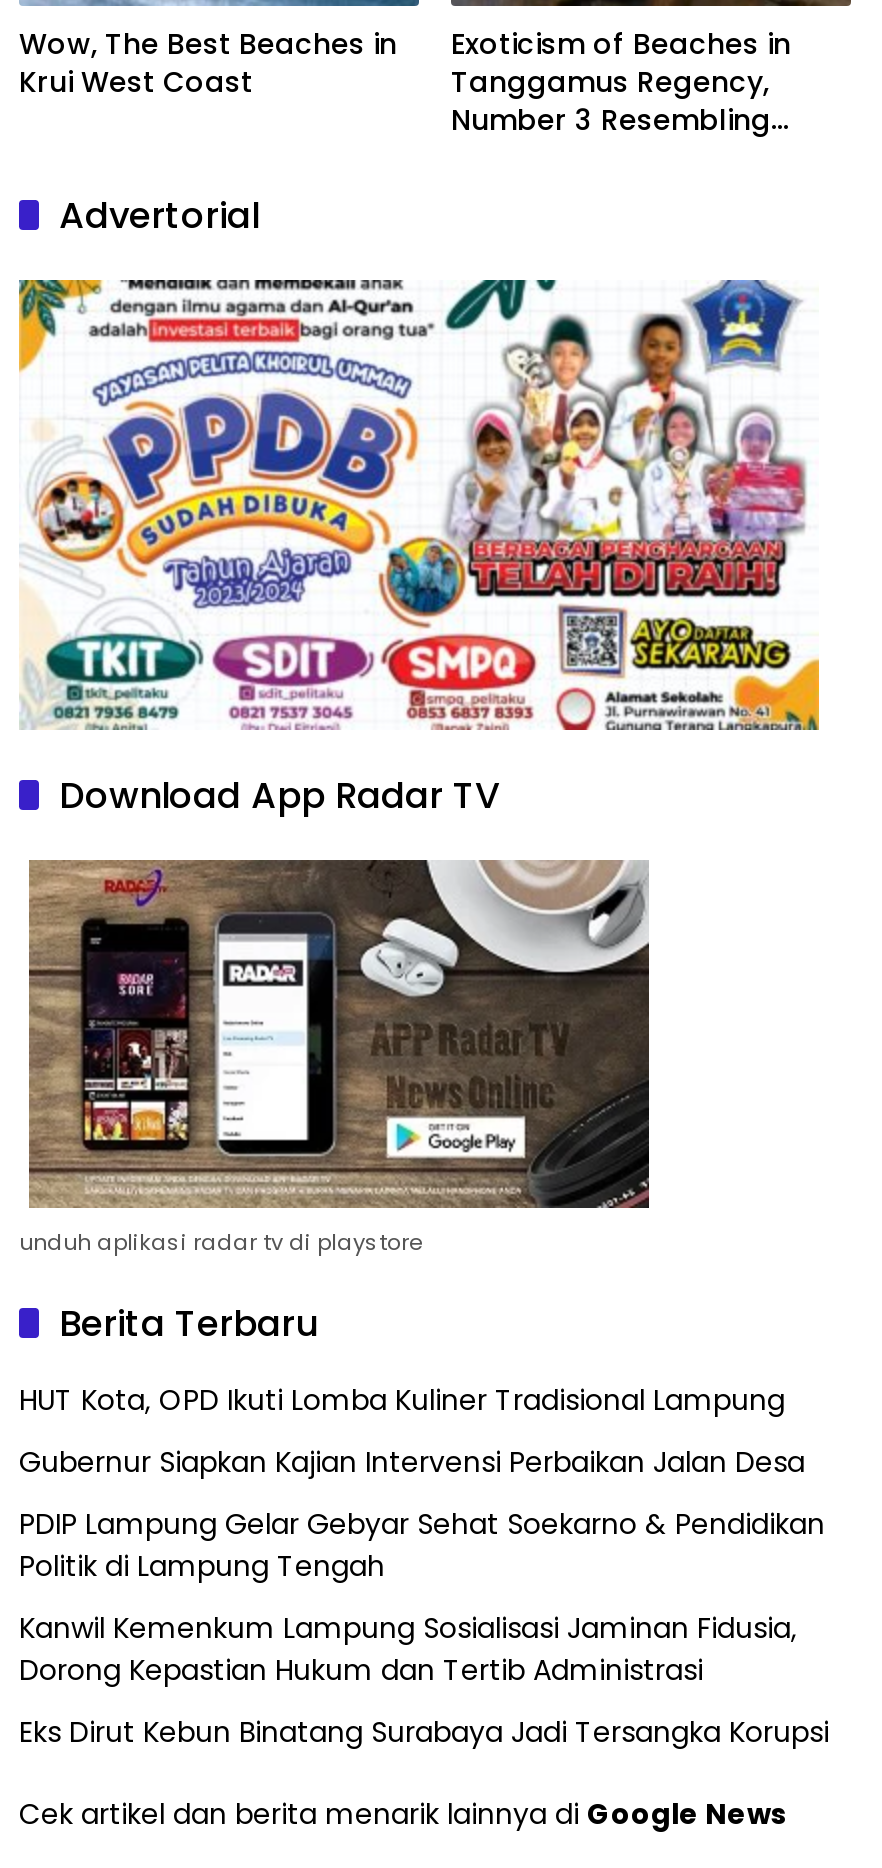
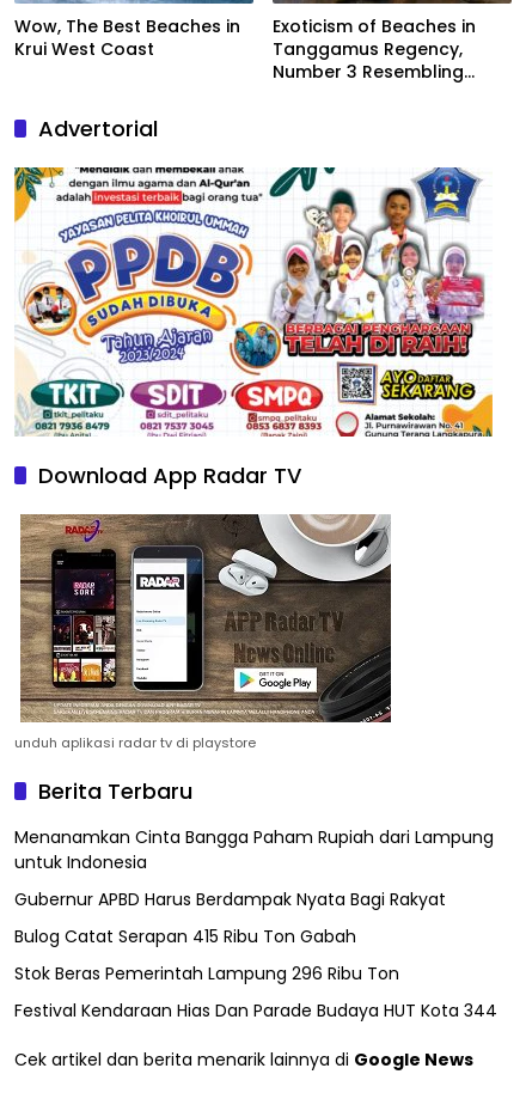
[19,1379,785,1419] HUT Kota, OPD Ikuti Lomba Kuliner Tradisional Lampung -> [14,825,494,874] Menanamkan Cinta Bangga Paham Rupiah dari Lampung | untuk Indonesia
[19,1441,805,1481] Gubernur Siapkan Kajian Intervensi Perbaikan Jalan Desa -> [14,887,446,911] Gubernur APBD Harus Berdampak Nyata Bagi Rakyat
[19,1503,825,1585] PDIP Lampung Gelar Gebyar Sehat Soekarno & Pendidikan | Politik di Lampung Tengah -> [14,924,356,948] Bulog Catat Serapan 415 Ribu Ton Gabah
[19,1607,797,1689] Kanwil Kemenkum Lampung Sosialisasi Jaminan Fidusia, | Dorong Kepastian Hukum dan Tertib Administrasi -> [14,961,399,985] Stok Beras Pemerintah Lampung 296 Ribu Ton
[19,1711,829,1751] Eks Dirut Kebun Binatang Surabaya Jadi Tersangka Korupsi -> [14,998,497,1022] Festival Kendaraan Hias Dan Parade Budaya HUT Kota 344

